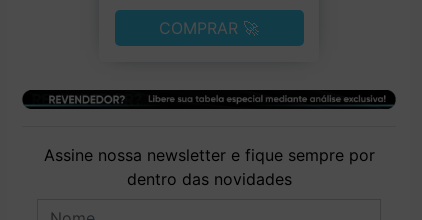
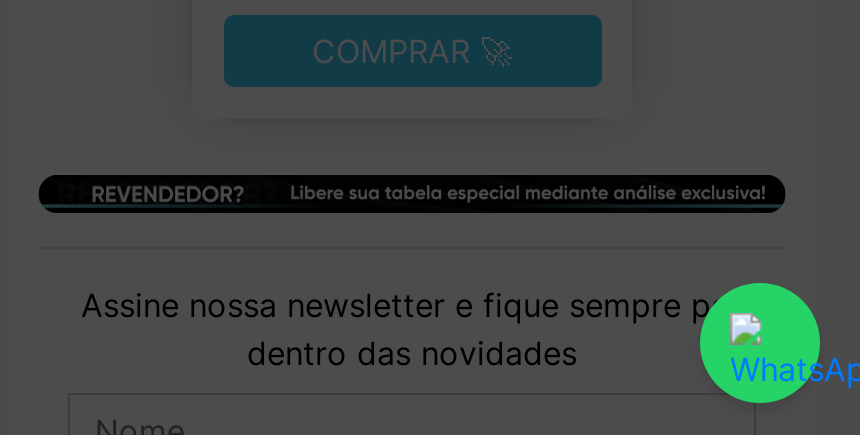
none -> [698,281,854,405] [image]

